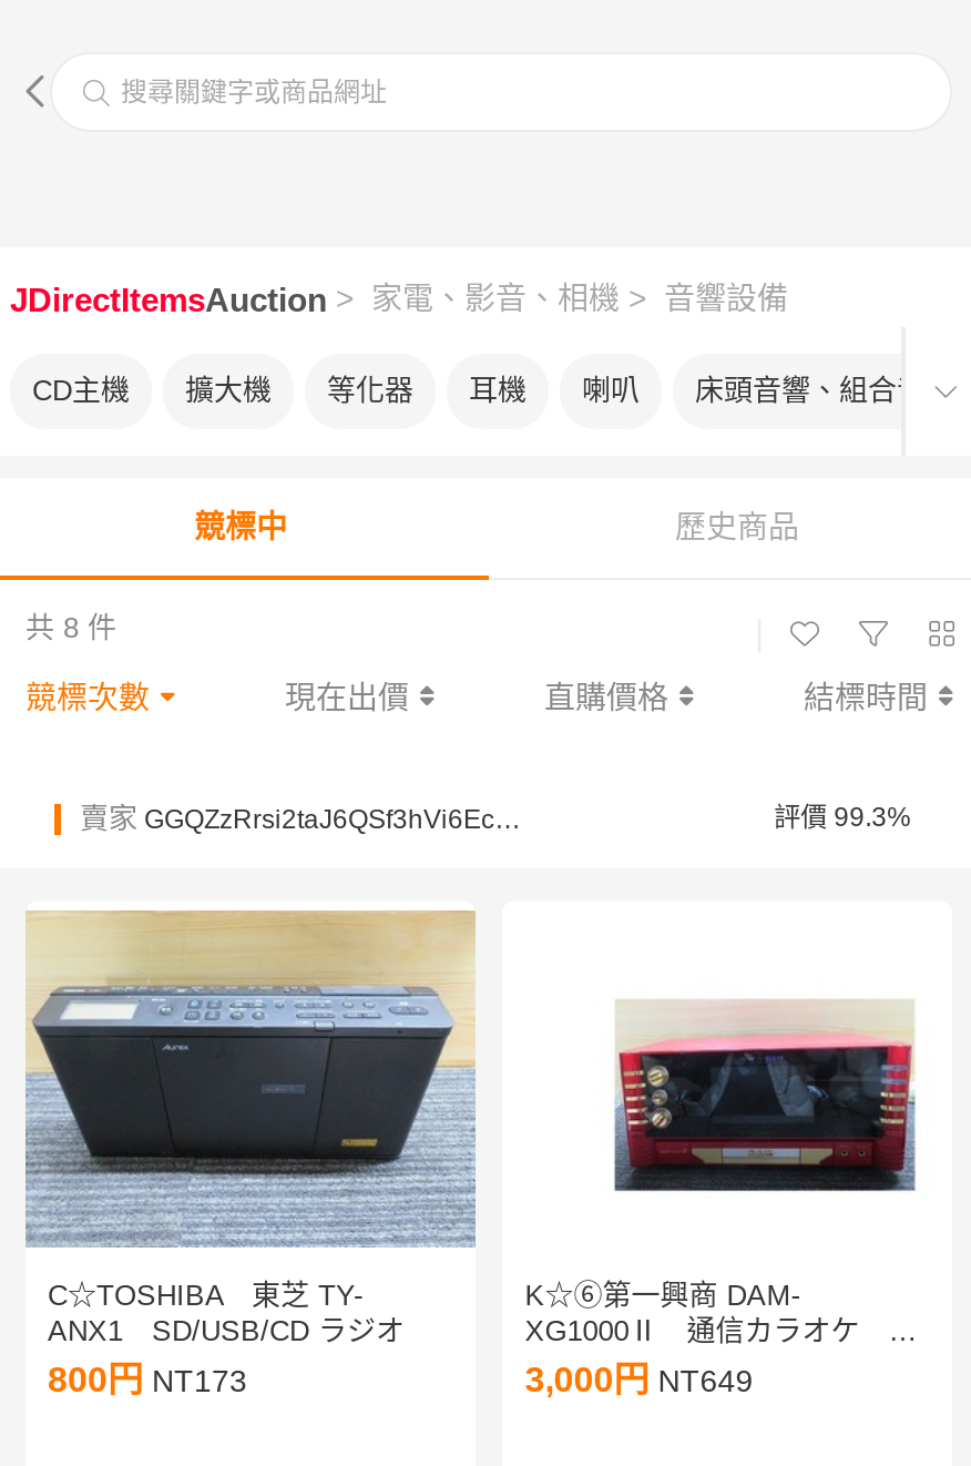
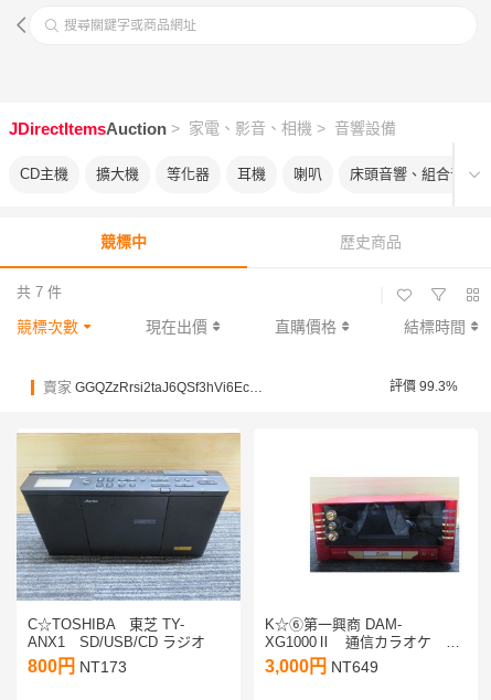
[25,610,116,643] 共 8 件 -> [17,283,62,300] 共 7 件

